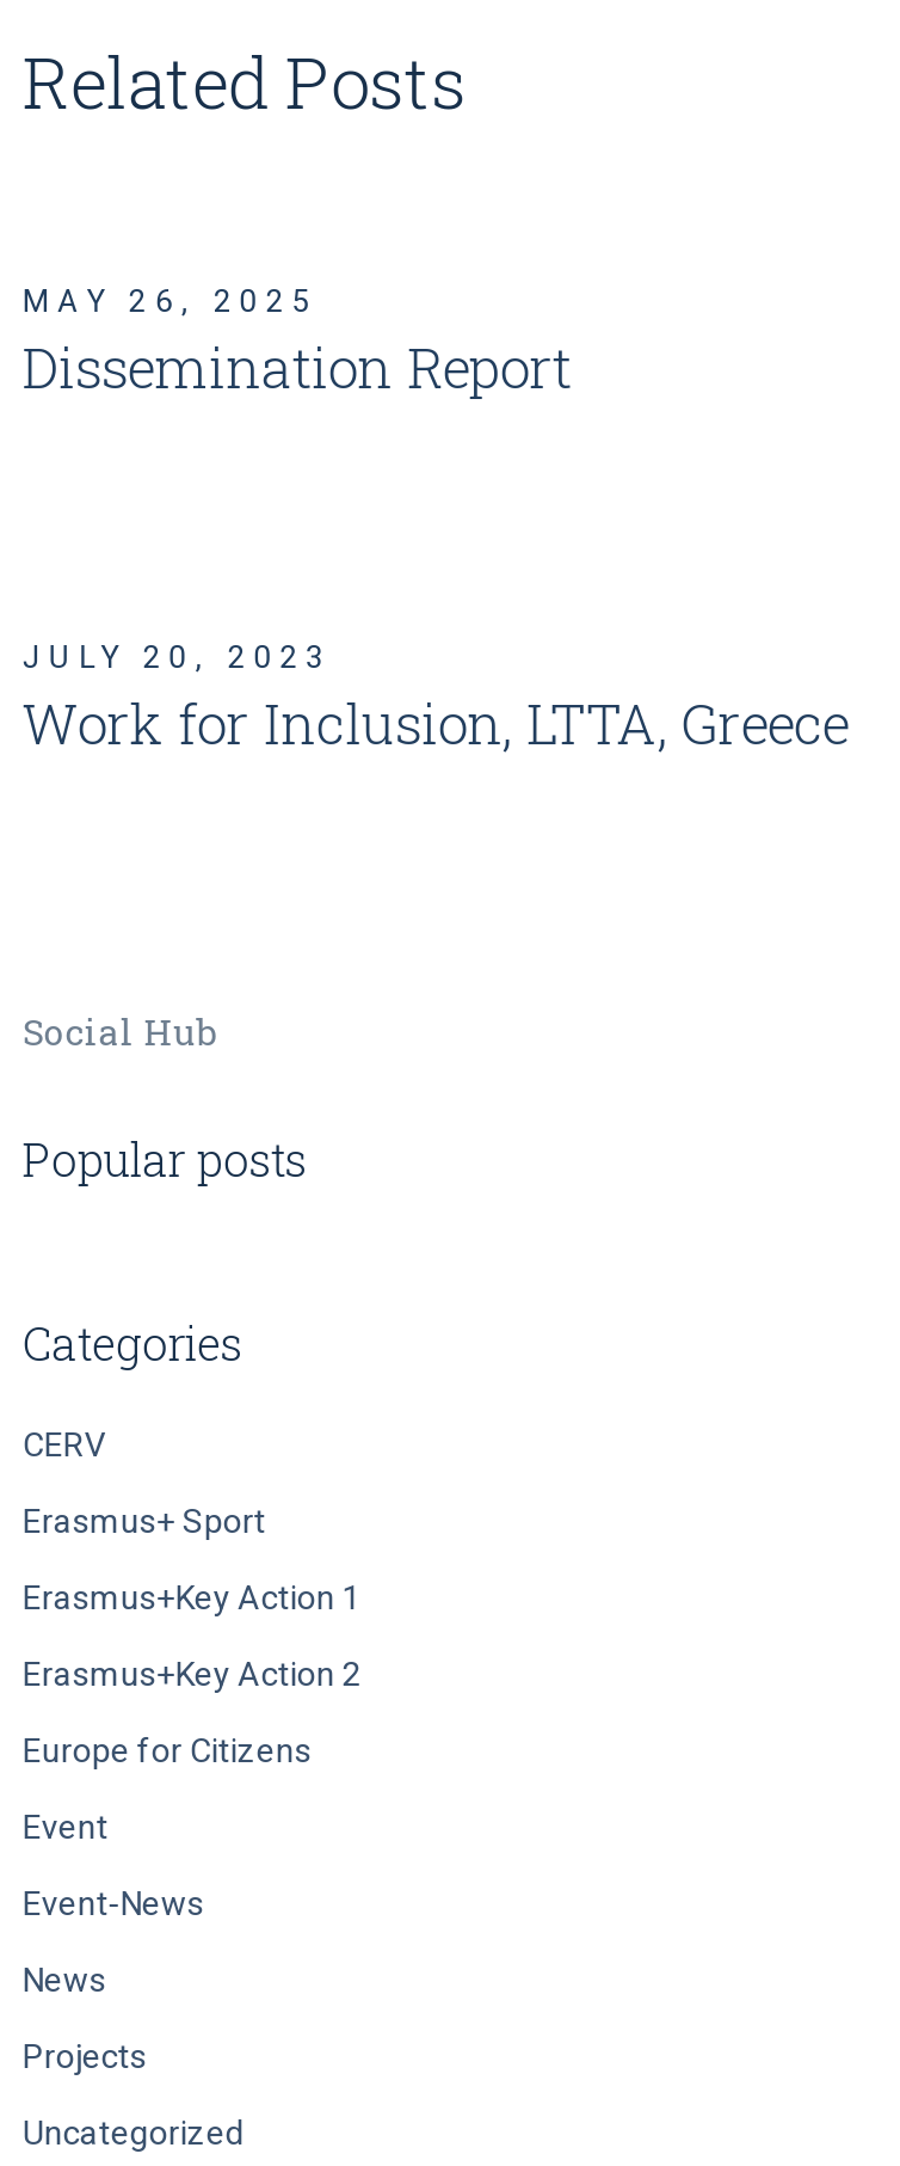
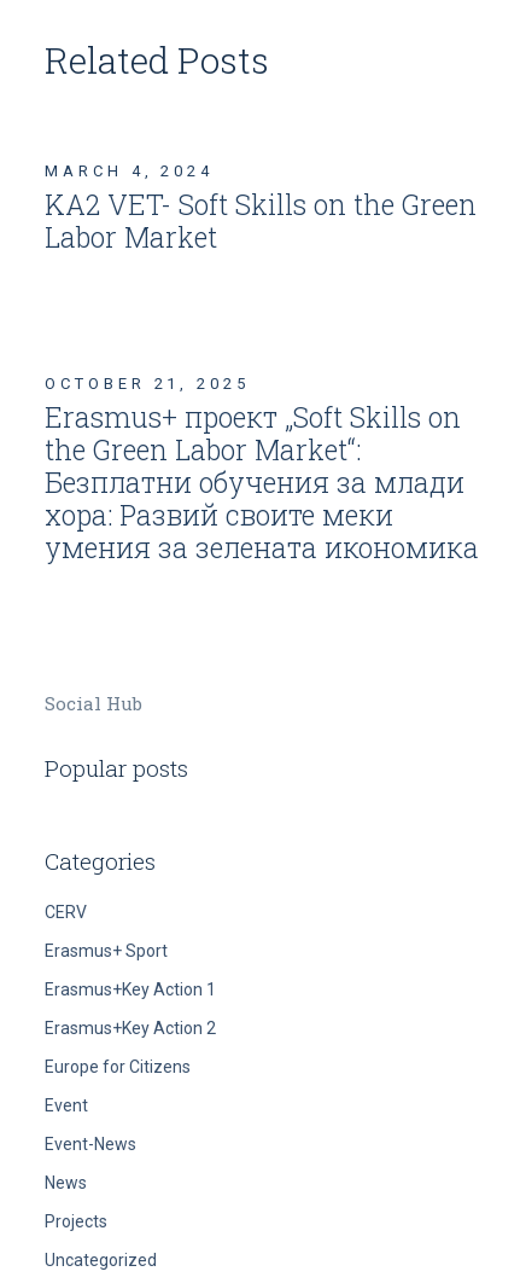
[22,283,571,403] MAY 26, 2025 | Dissemination Report -> [45,162,477,255] MARCH 4, 2024 | KA2 VET- Soft Skills on the Green | Labor Market
[22,639,848,759] JULY 20, 2023 | Work for Inclusion, LTTA, Greece -> [45,375,479,565] OCTOBER 21, 2025 | Erasmus+ проект „Soft Skills on | the Green Labor Market“: | Безплатни обучения за млади | хора: Развий своите меки | умения за зелената икономика

